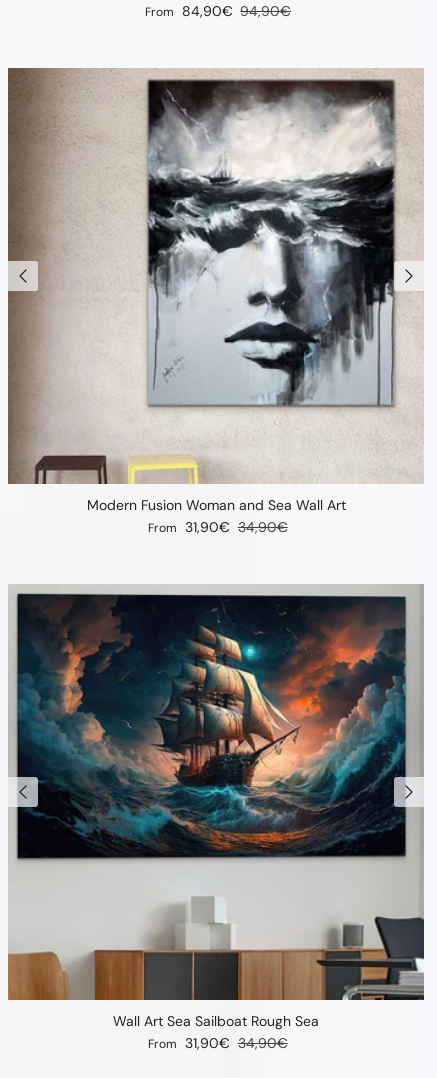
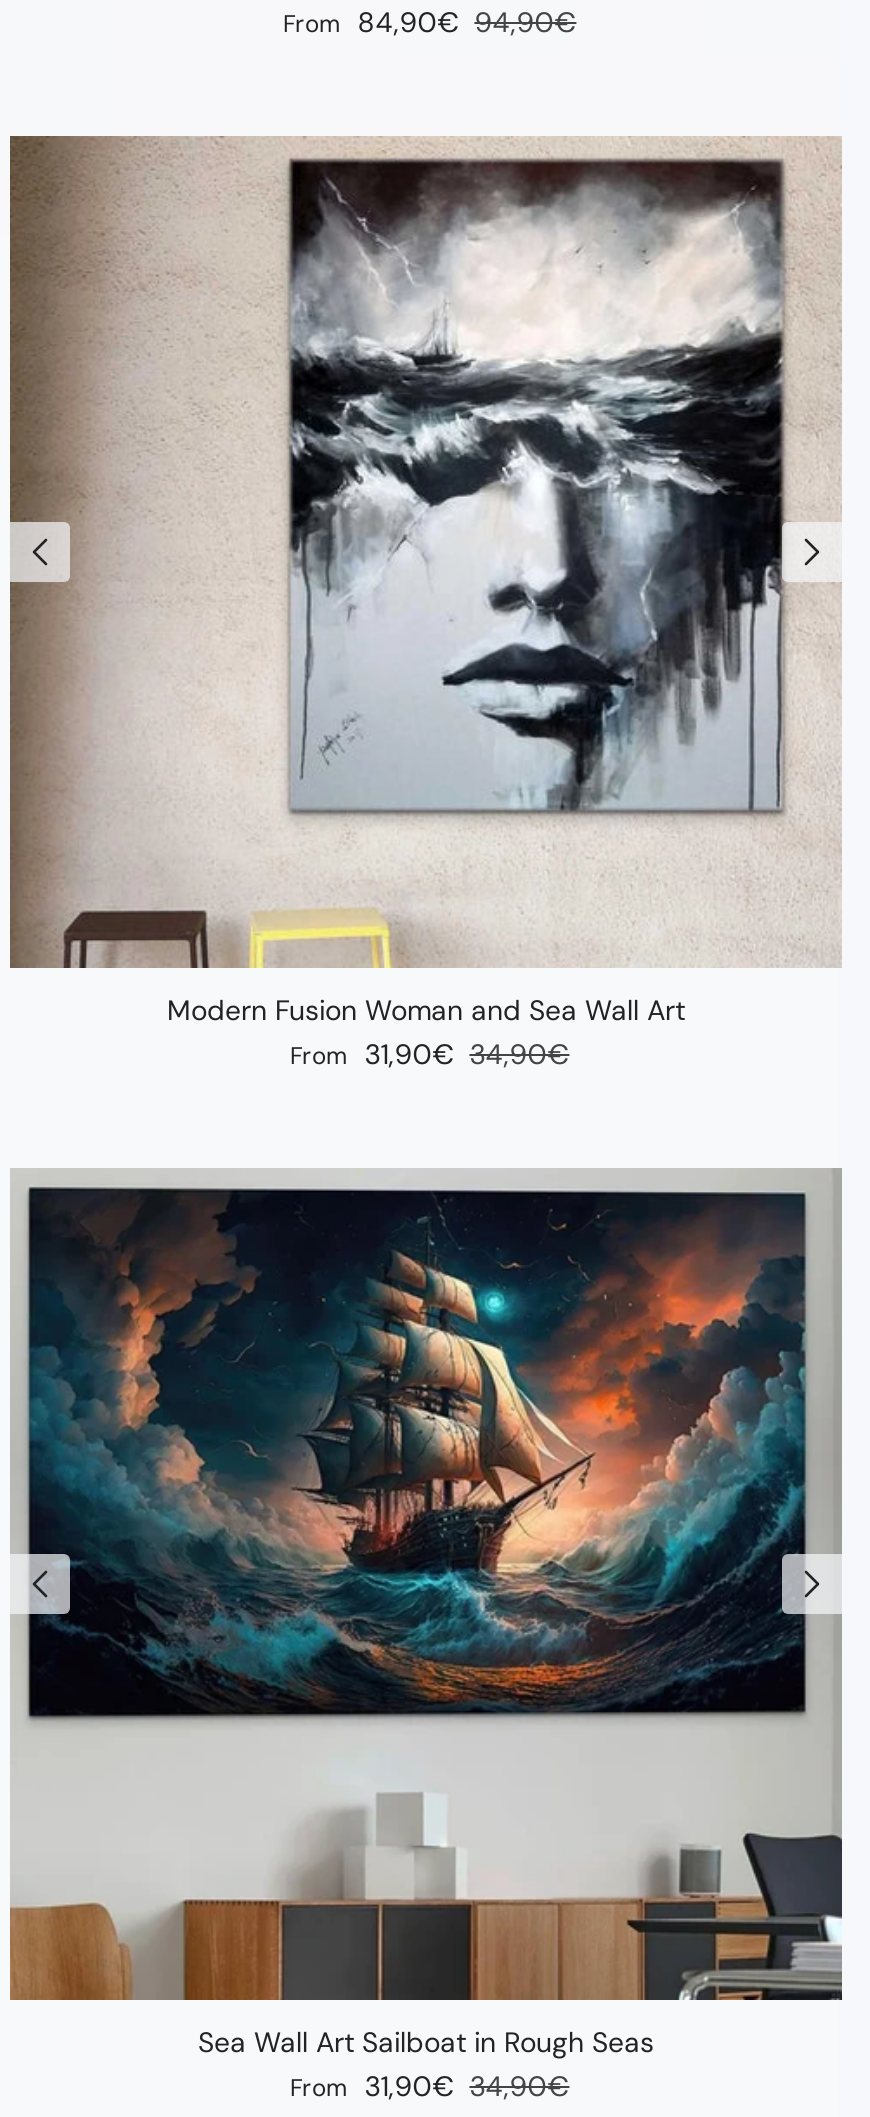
[113,1012,319,1030] Wall Art Sea Sailboat Rough Sea -> [198,2024,654,2060] Sea Wall Art Sailboat in Rough Seas

